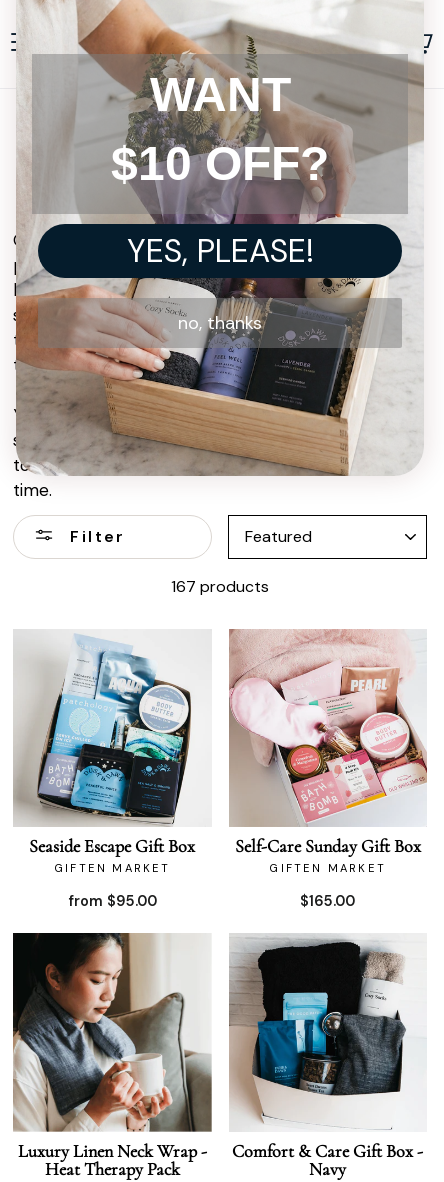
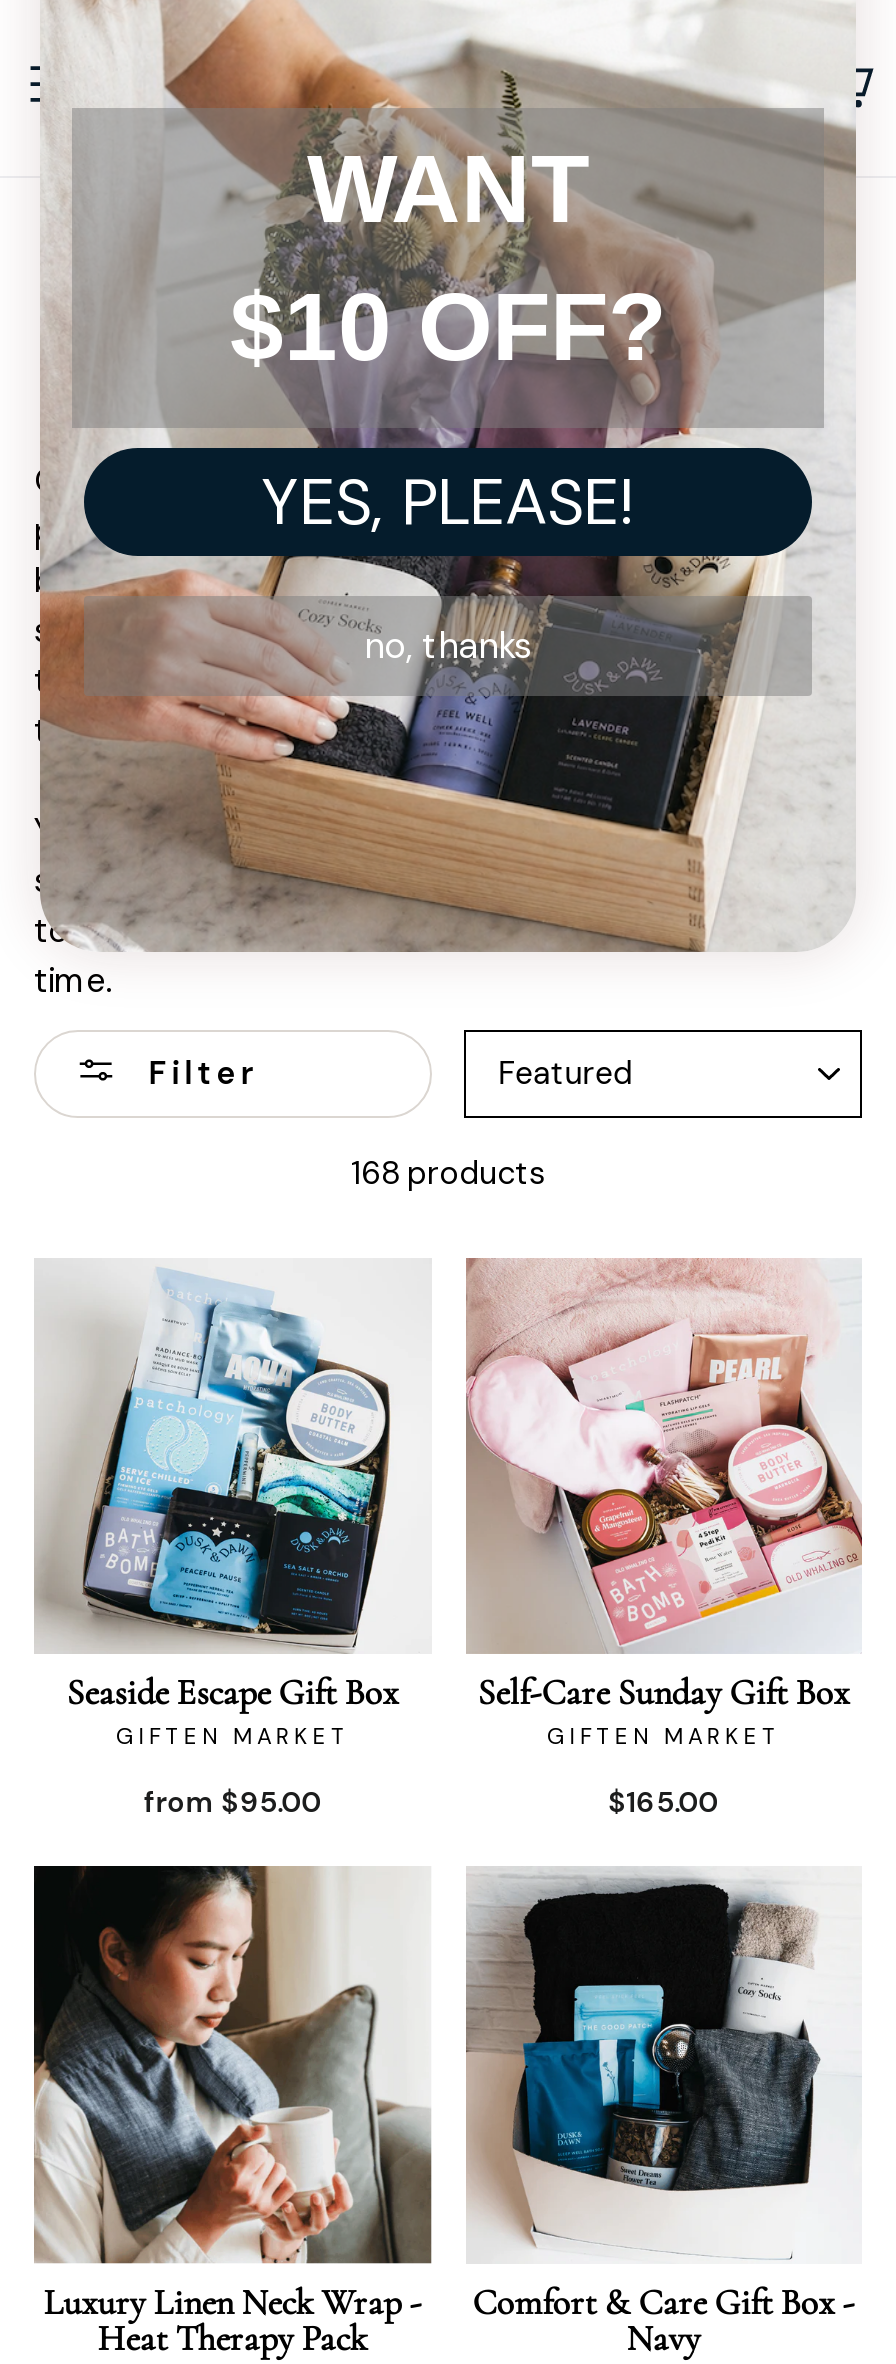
[171,575,269,596] 167 products -> [351,1151,545,1193] 168 products

